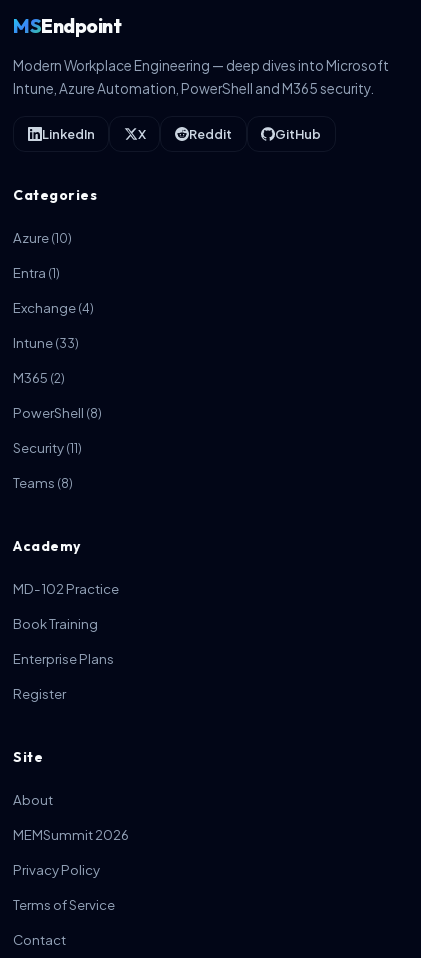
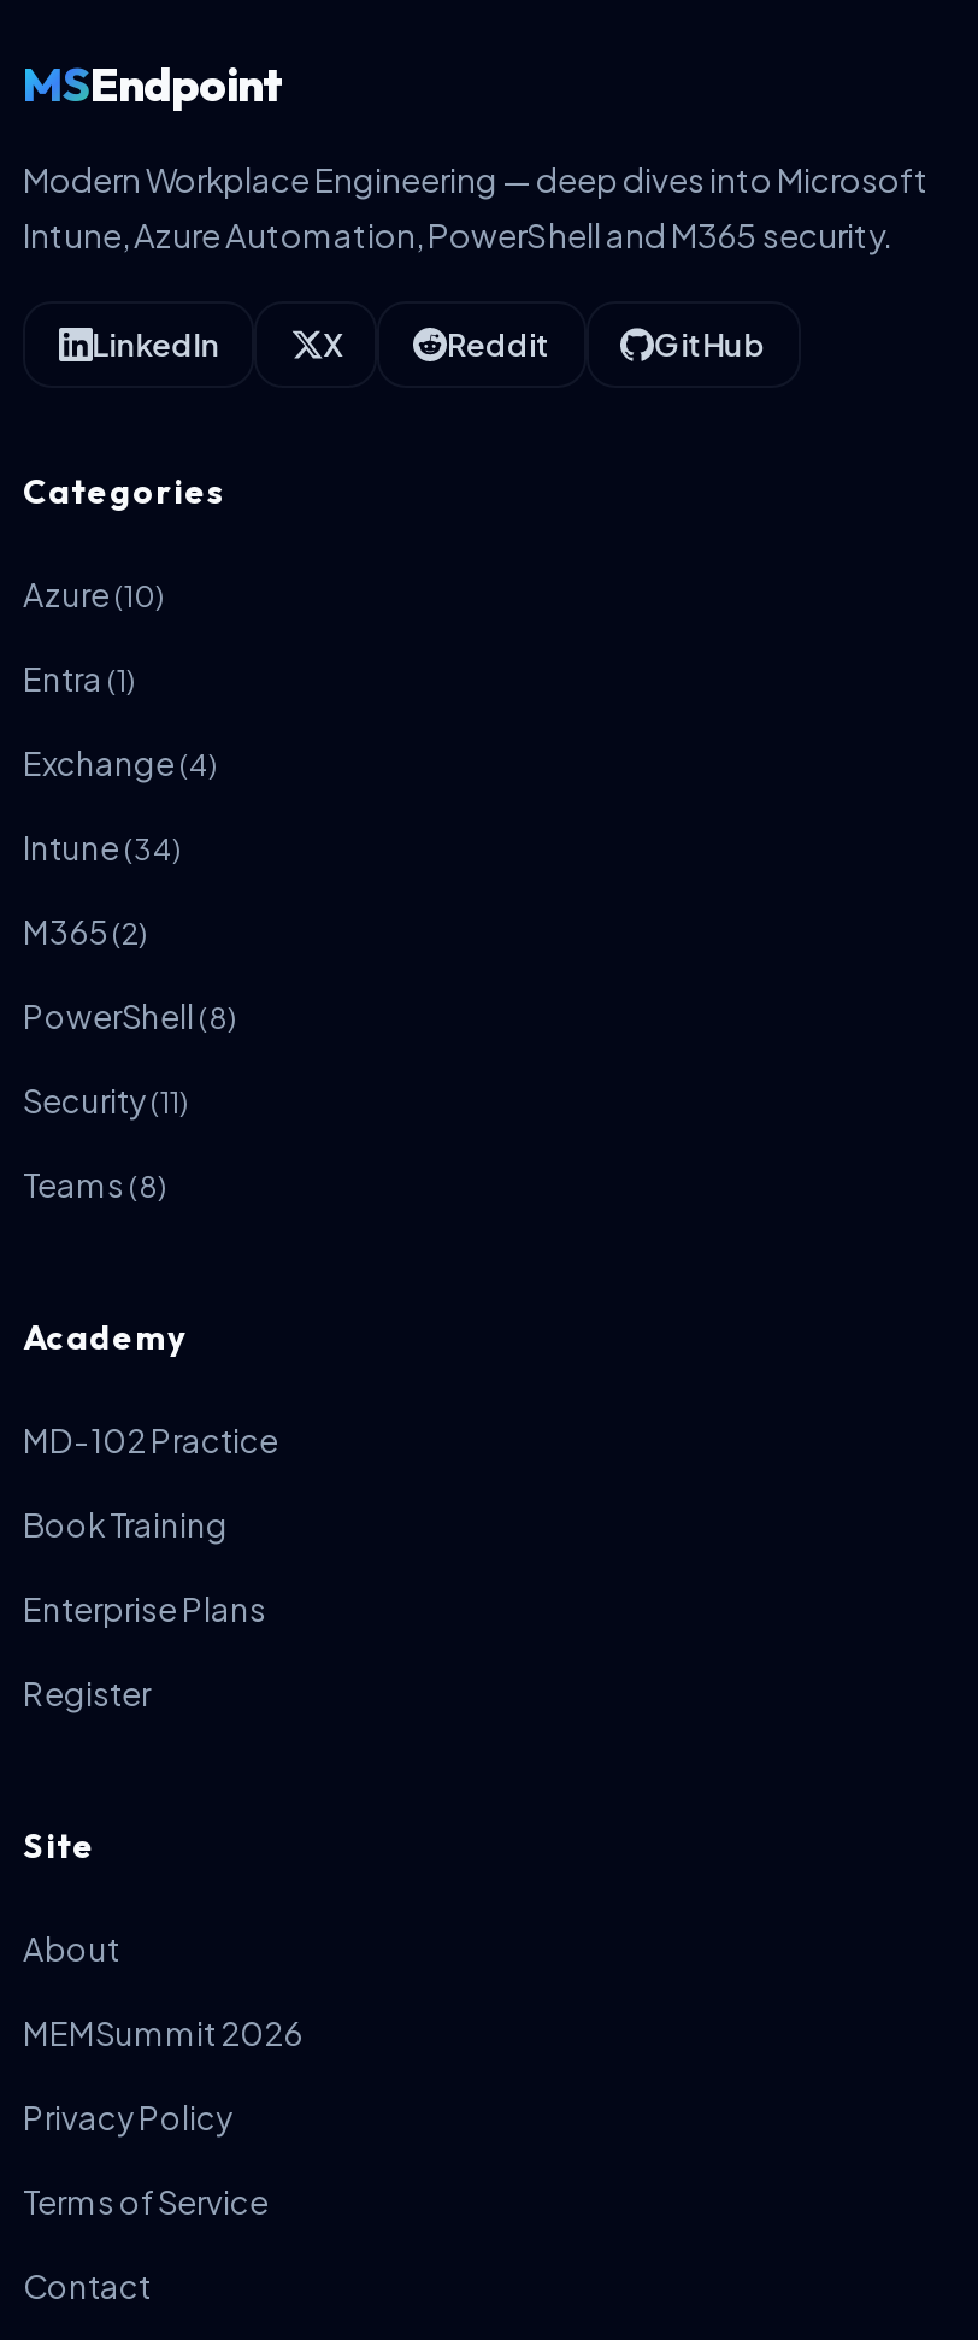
[13,334,79,351] Intune (33) -> [23,827,182,868] Intune (34)

